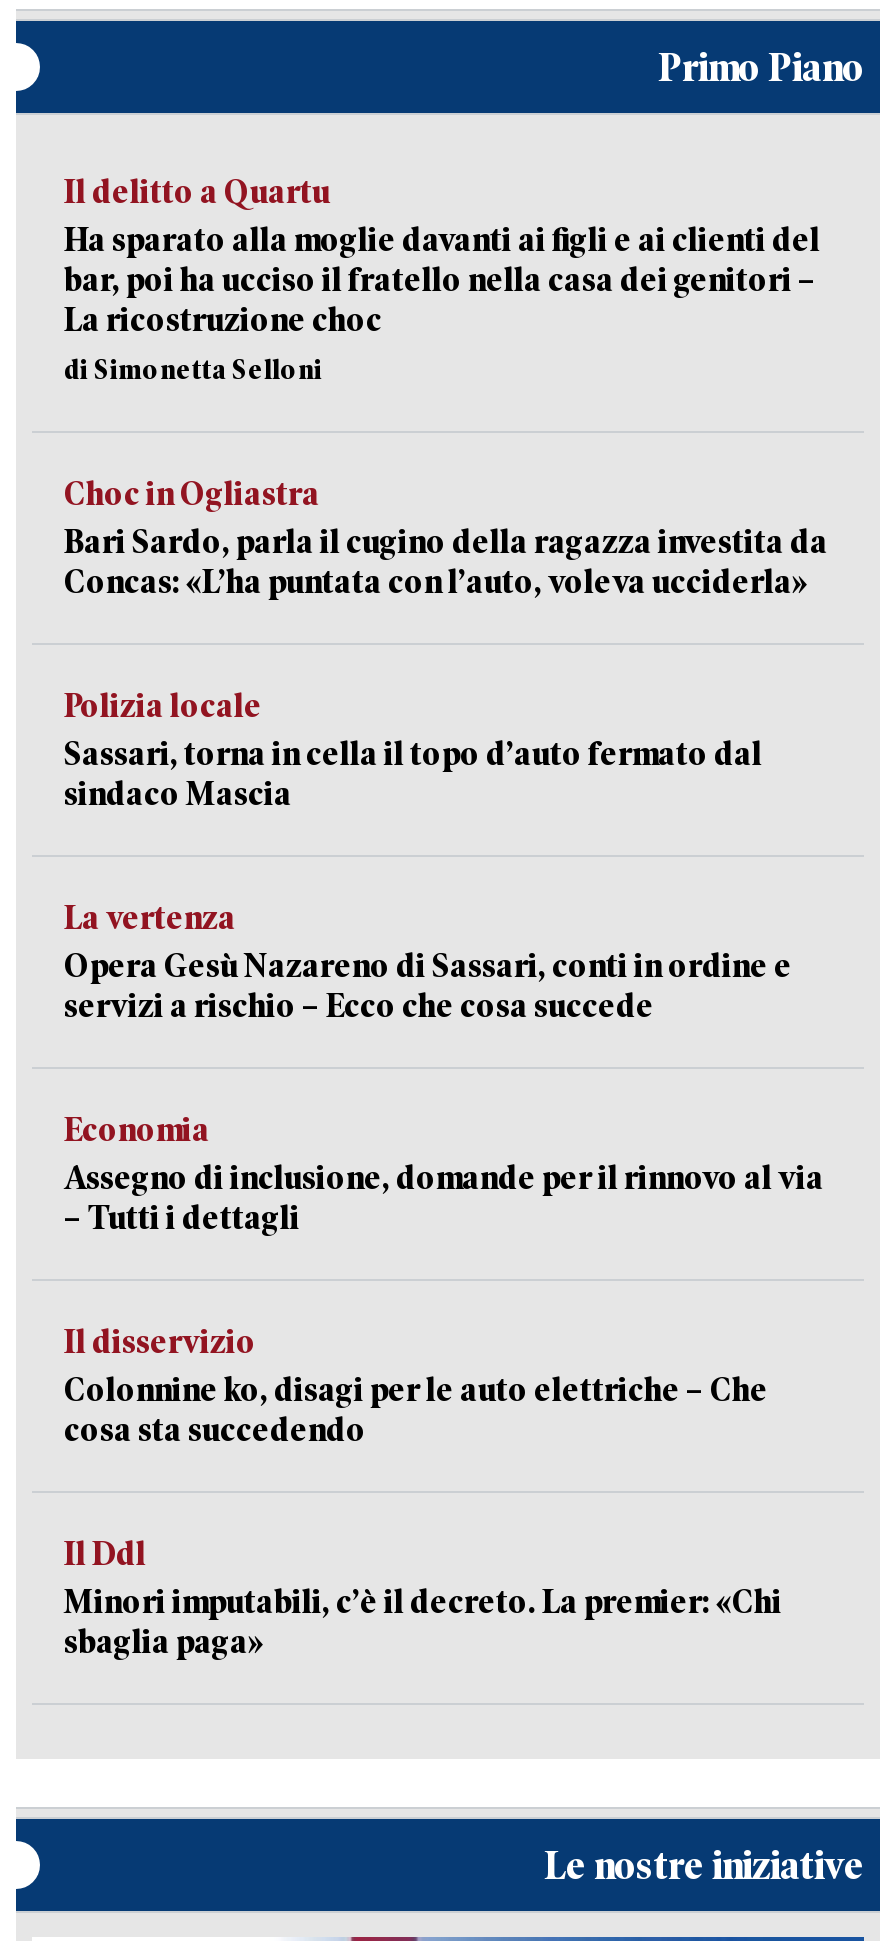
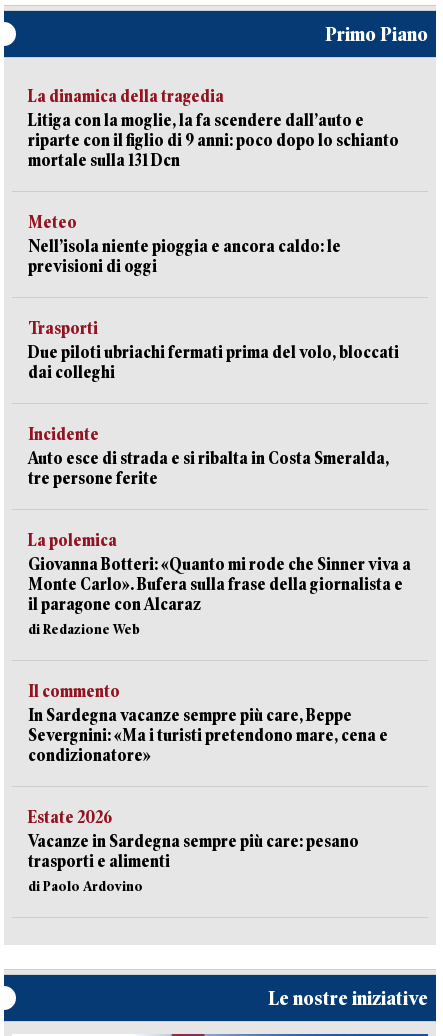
[64,172,820,384] Il delitto a Quartu | Ha sparato alla moglie davanti ai figli e ai clienti del | bar, poi ha ucciso il fratello nella casa dei genitori – | La ricostruzione choc | di Simonetta Selloni -> [28,87,399,170] La dinamica della tragedia | Litiga con la moglie, la fa scendere dall’auto e | riparte con il figlio di 9 anni: poco dopo lo schianto | mortale sulla 131 Dcn
[64,474,828,600] Choc in Ogliastra | Bari Sardo, parla il cugino della ragazza investita da | Concas: «L’ha puntata con l’auto, voleva ucciderla» -> [28,213,341,276] Meteo | Nell’isola niente pioggia e ancora caldo: le | previsioni di oggi
[64,686,762,812] Polizia locale | Sassari, torna in cella il topo d’auto fermato dal | sindaco Mascia -> [28,319,399,382] Trasporti | Due piloti ubriachi fermati prima del volo, bloccati | dai colleghi
[64,898,792,1024] La vertenza | Opera Gesù Nazareno di Sassari, conti in ordine e | servizi a rischio – Ecco che cosa succede -> [28,425,389,488] Incidente | Auto esce di strada e si ribalta in Costa Smeralda, | tre persone ferite
[64,1110,824,1236] Economia | Assegno di inclusione, domande per il rinnovo al via | – Tutti i dettagli -> [28,531,411,637] La polemica | Giovanna Botteri: «Quanto mi rode che Sinner viva a | Monte Carlo». Bufera sulla frase della giornalista e | il paragone con Alcaraz | di Redazione Web
[64,1322,768,1448] Il disservizio | Colonnine ko, disagi per le auto elettriche – Che | cosa sta succedendo -> [28,682,388,765] Il commento | In Sardegna vacanze sempre più care, Beppe | Severgnini: «Ma i turisti pretendono mare, cena e | condizionatore»
[64,1534,782,1660] Il Ddl | Minori imputabili, c’è il decreto. La premier: «Chi | sbaglia paga» -> [28,808,359,894] Estate 2026 | Vacanze in Sardegna sempre più care: pesano | trasporti e alimenti | di Paolo Ardovino

